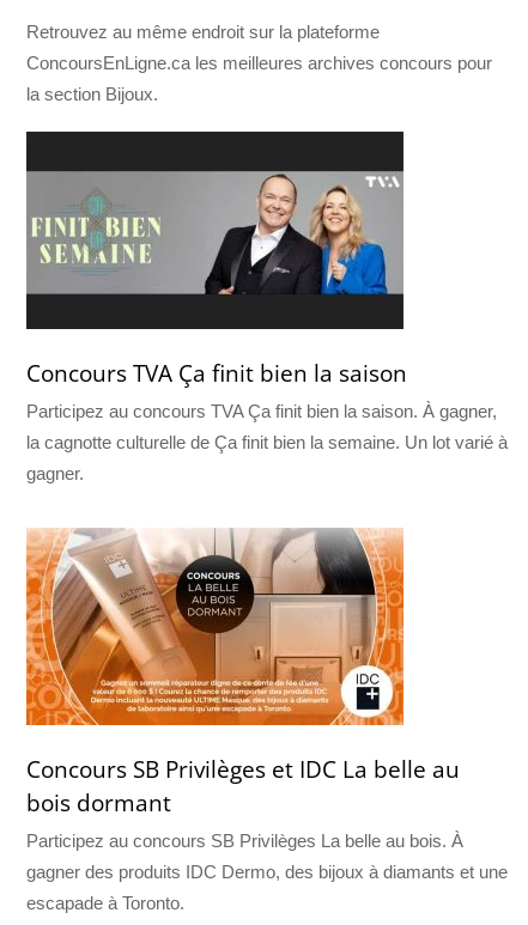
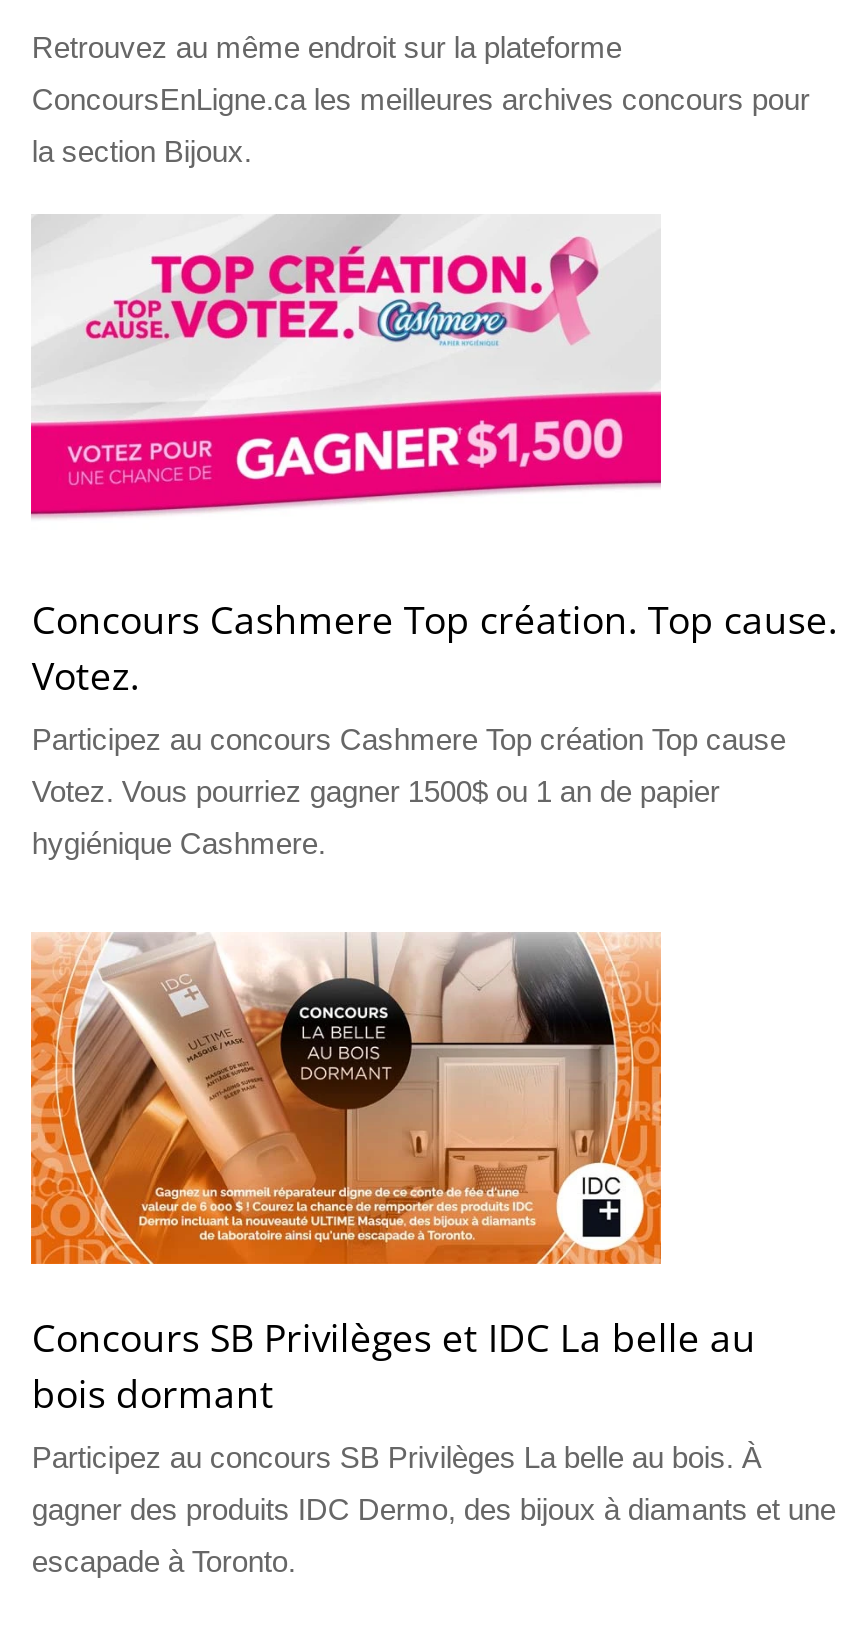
[25,130,497,422] [image] | Concours TVA Ça finit bien la saison | Participez au concours TVA Ça finit bien la saison. À gagner, -> [29,214,838,756] [image] | Concours Cashmere Top création. Top cause. | Votez. | Participez au concours Cashmere Top création Top cause
[27,432,508,453] la cagnotte culturelle de Ça finit bien la semaine. Un lot varié à -> [32,774,720,808] Votez. Vous pourriez gagner 1500$ ou 1 an de papier
[27,464,84,484] gagner. -> [32,826,326,860] hygiénique Cashmere.

